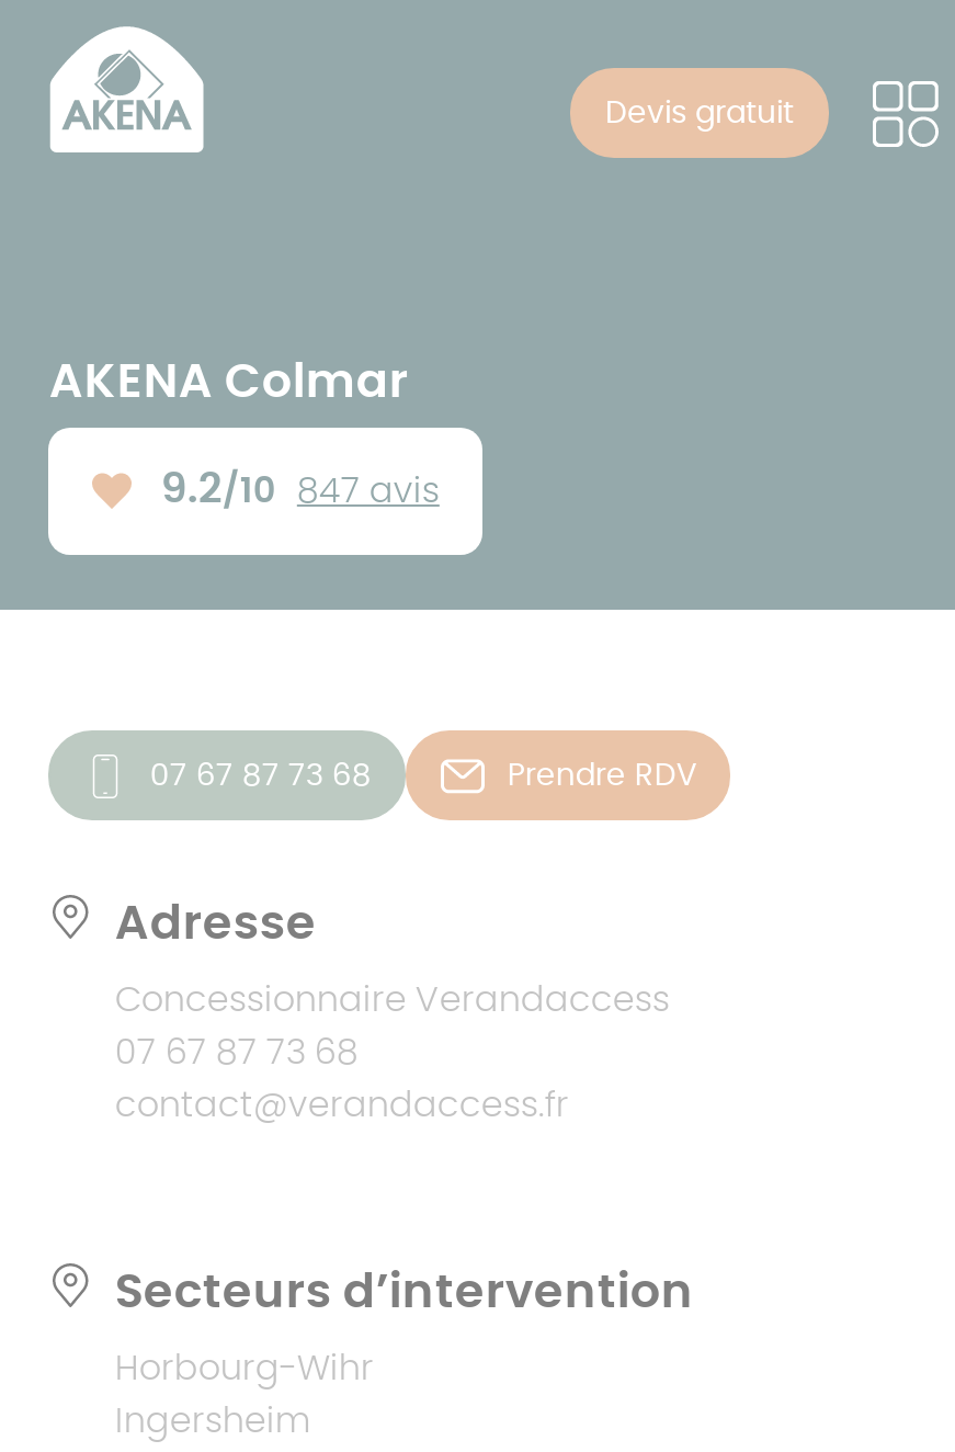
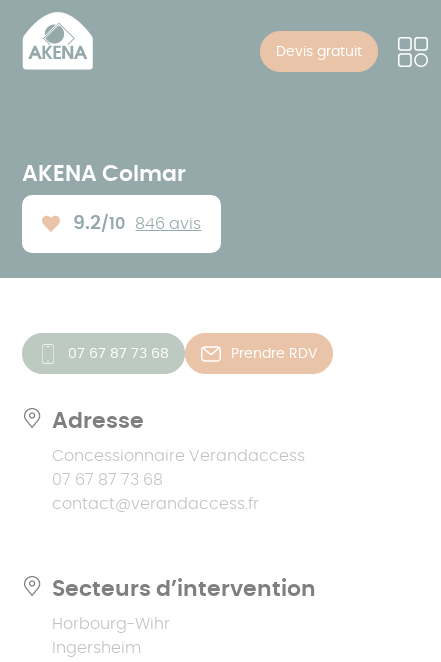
[161,470,439,512] 9.2/10 847 avis -> [73,214,201,233] 9.2/10 846 avis

